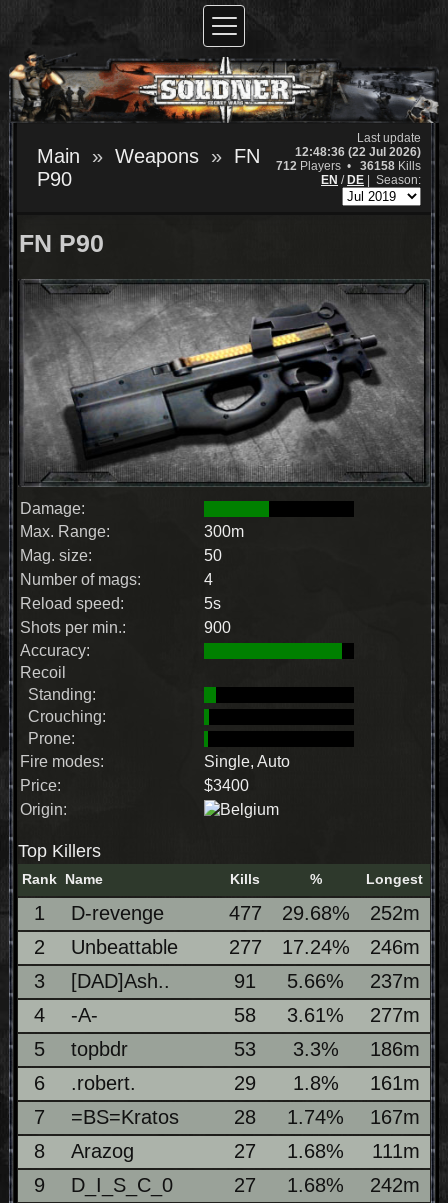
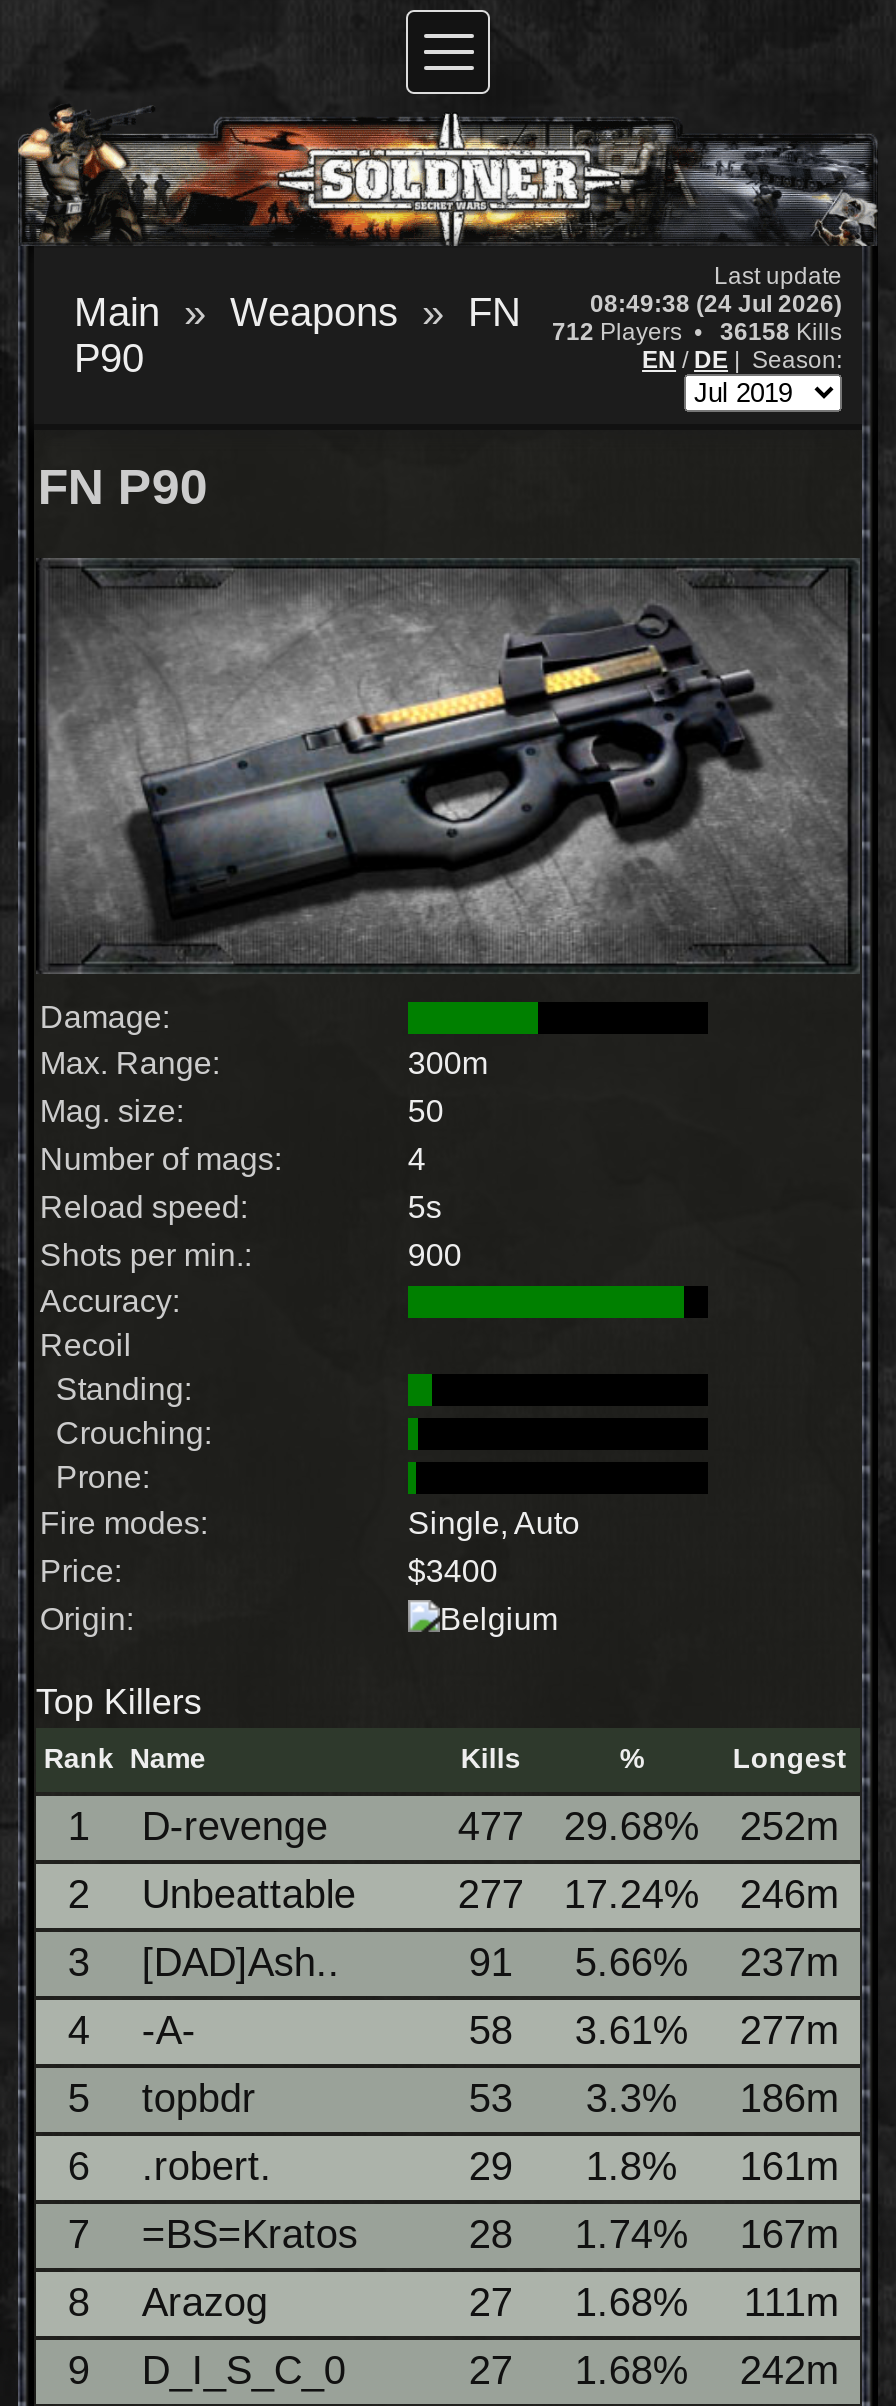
[295,145,421,159] 12:48:36 (22 Jul 2026) -> [590,290,842,318] 08:49:38 (24 Jul 2026)

